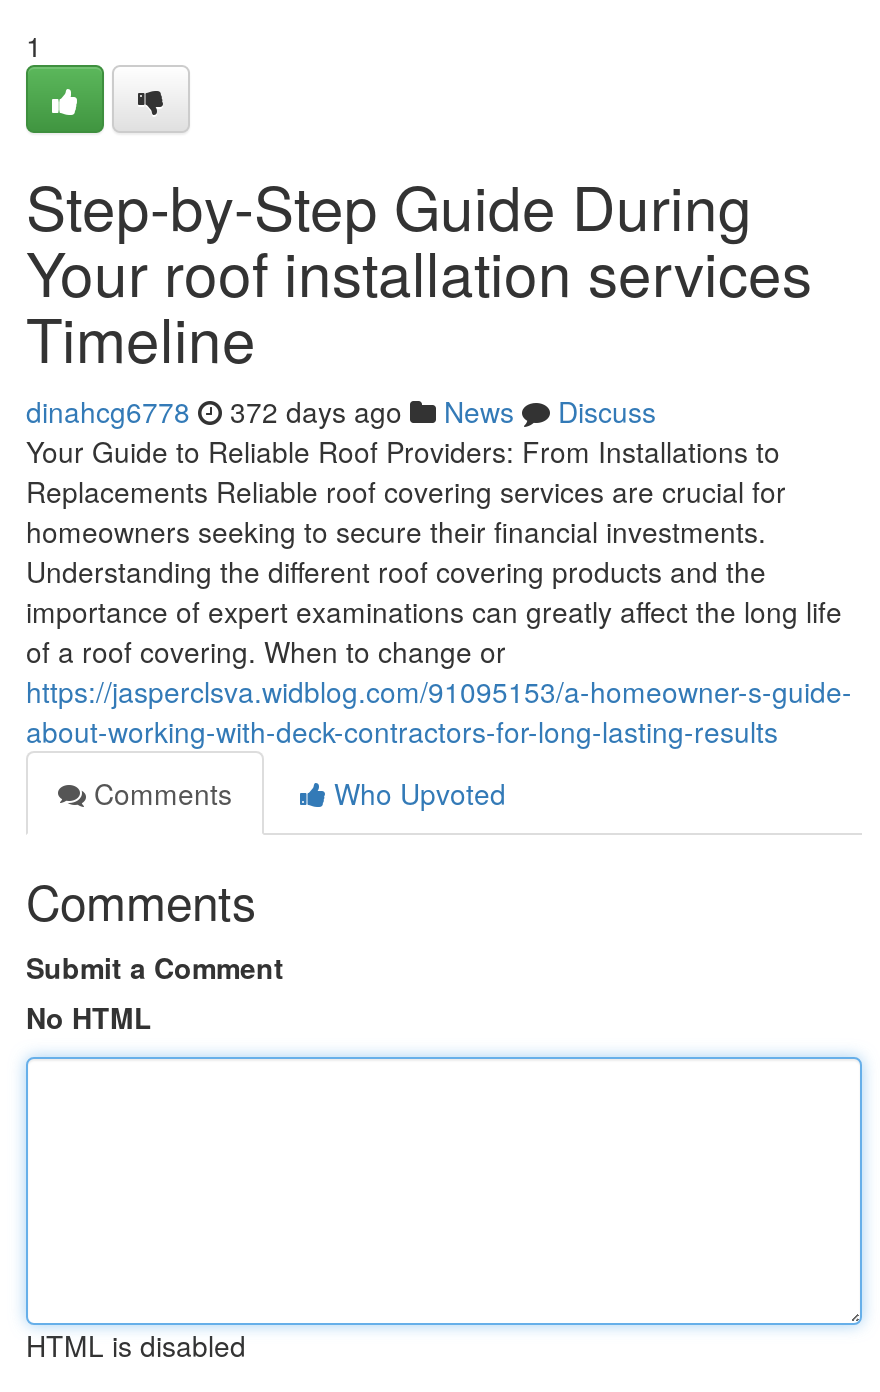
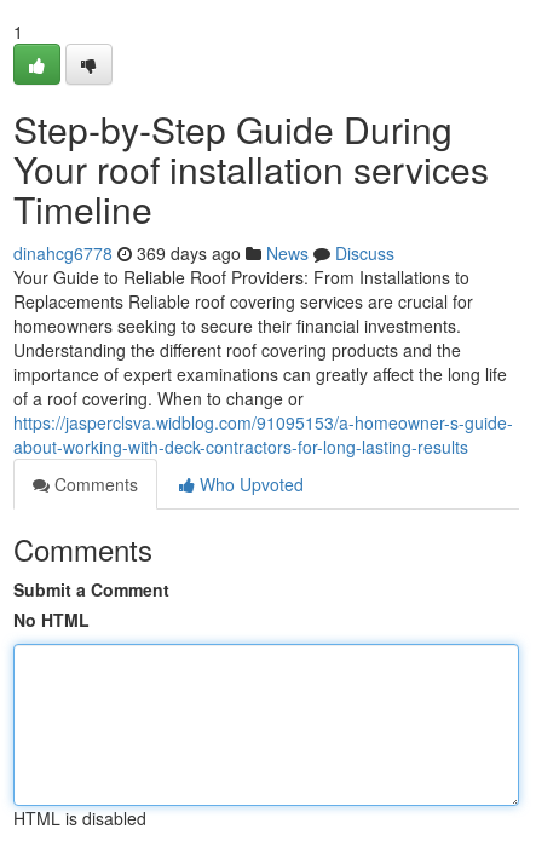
[26,391,656,431] dinahcg6778 372 days ago News Discuss -> [13,241,394,265] dinahcg6778 369 days ago News Discuss

